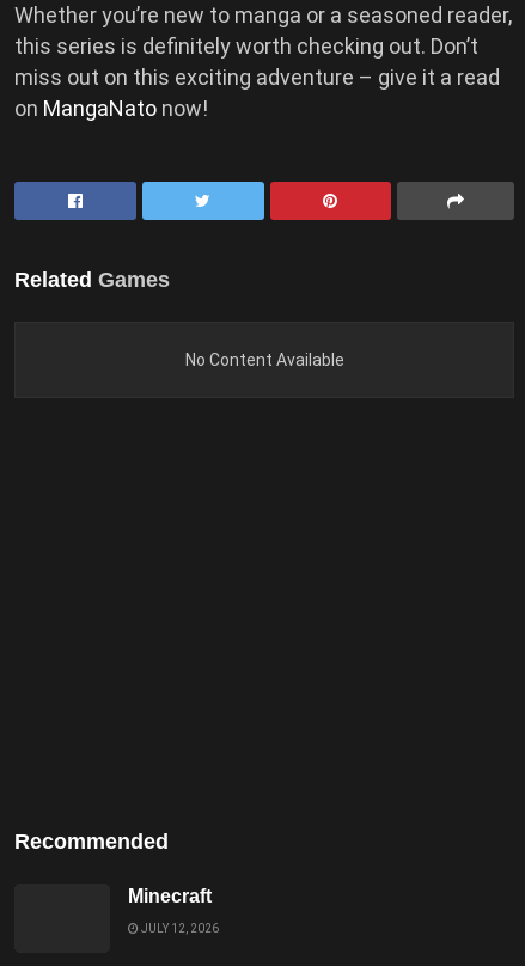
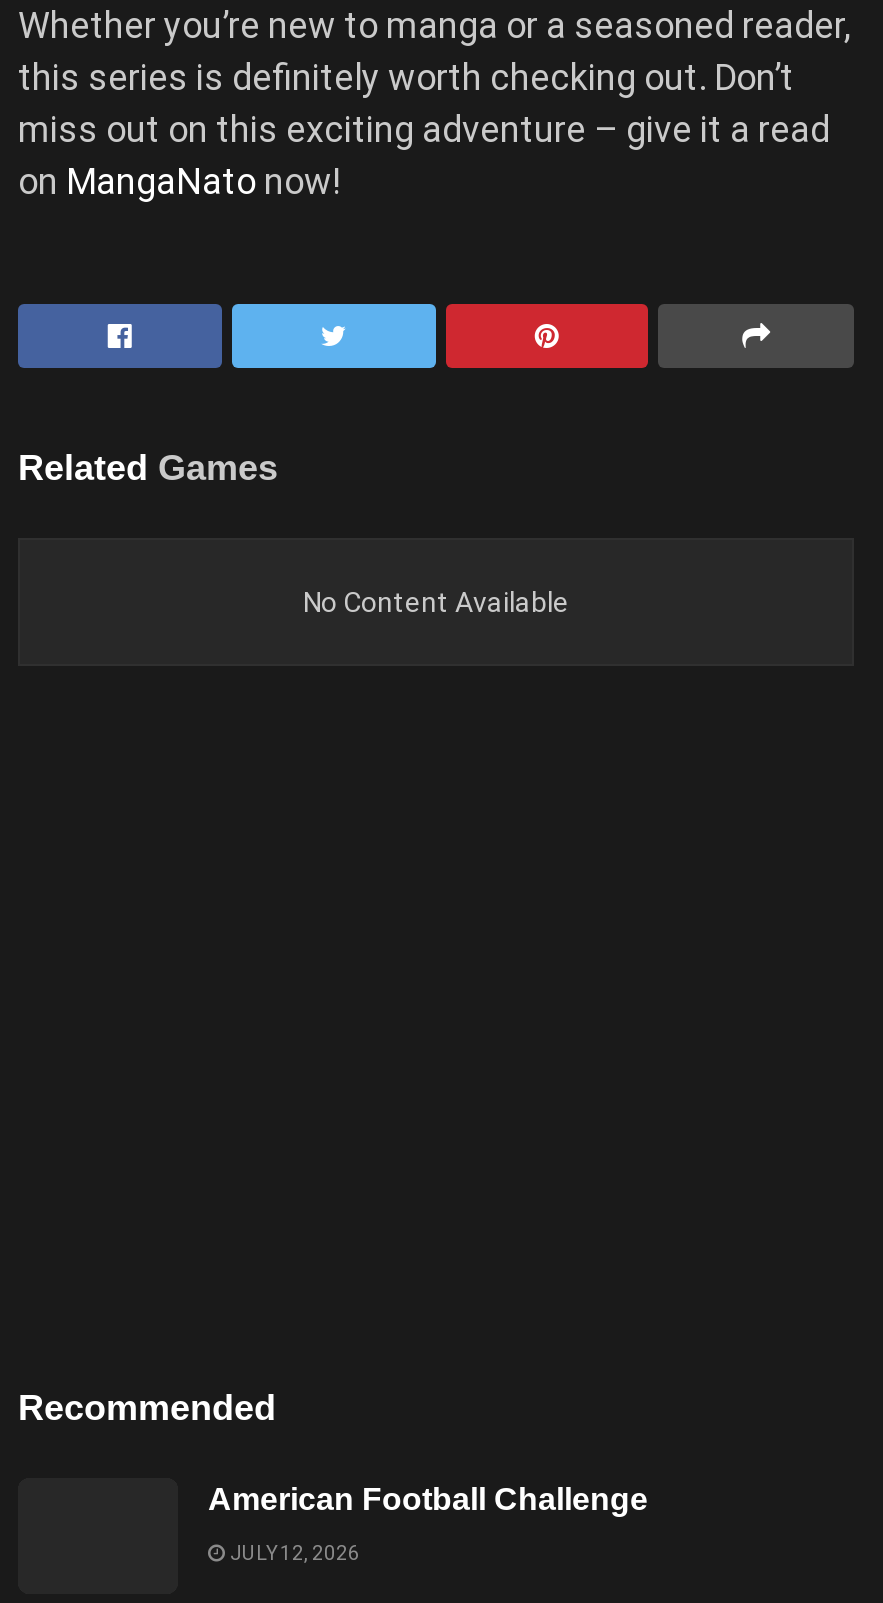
[128,886,212,907] Minecraft -> [208,1483,648,1517] American Football Challenge

